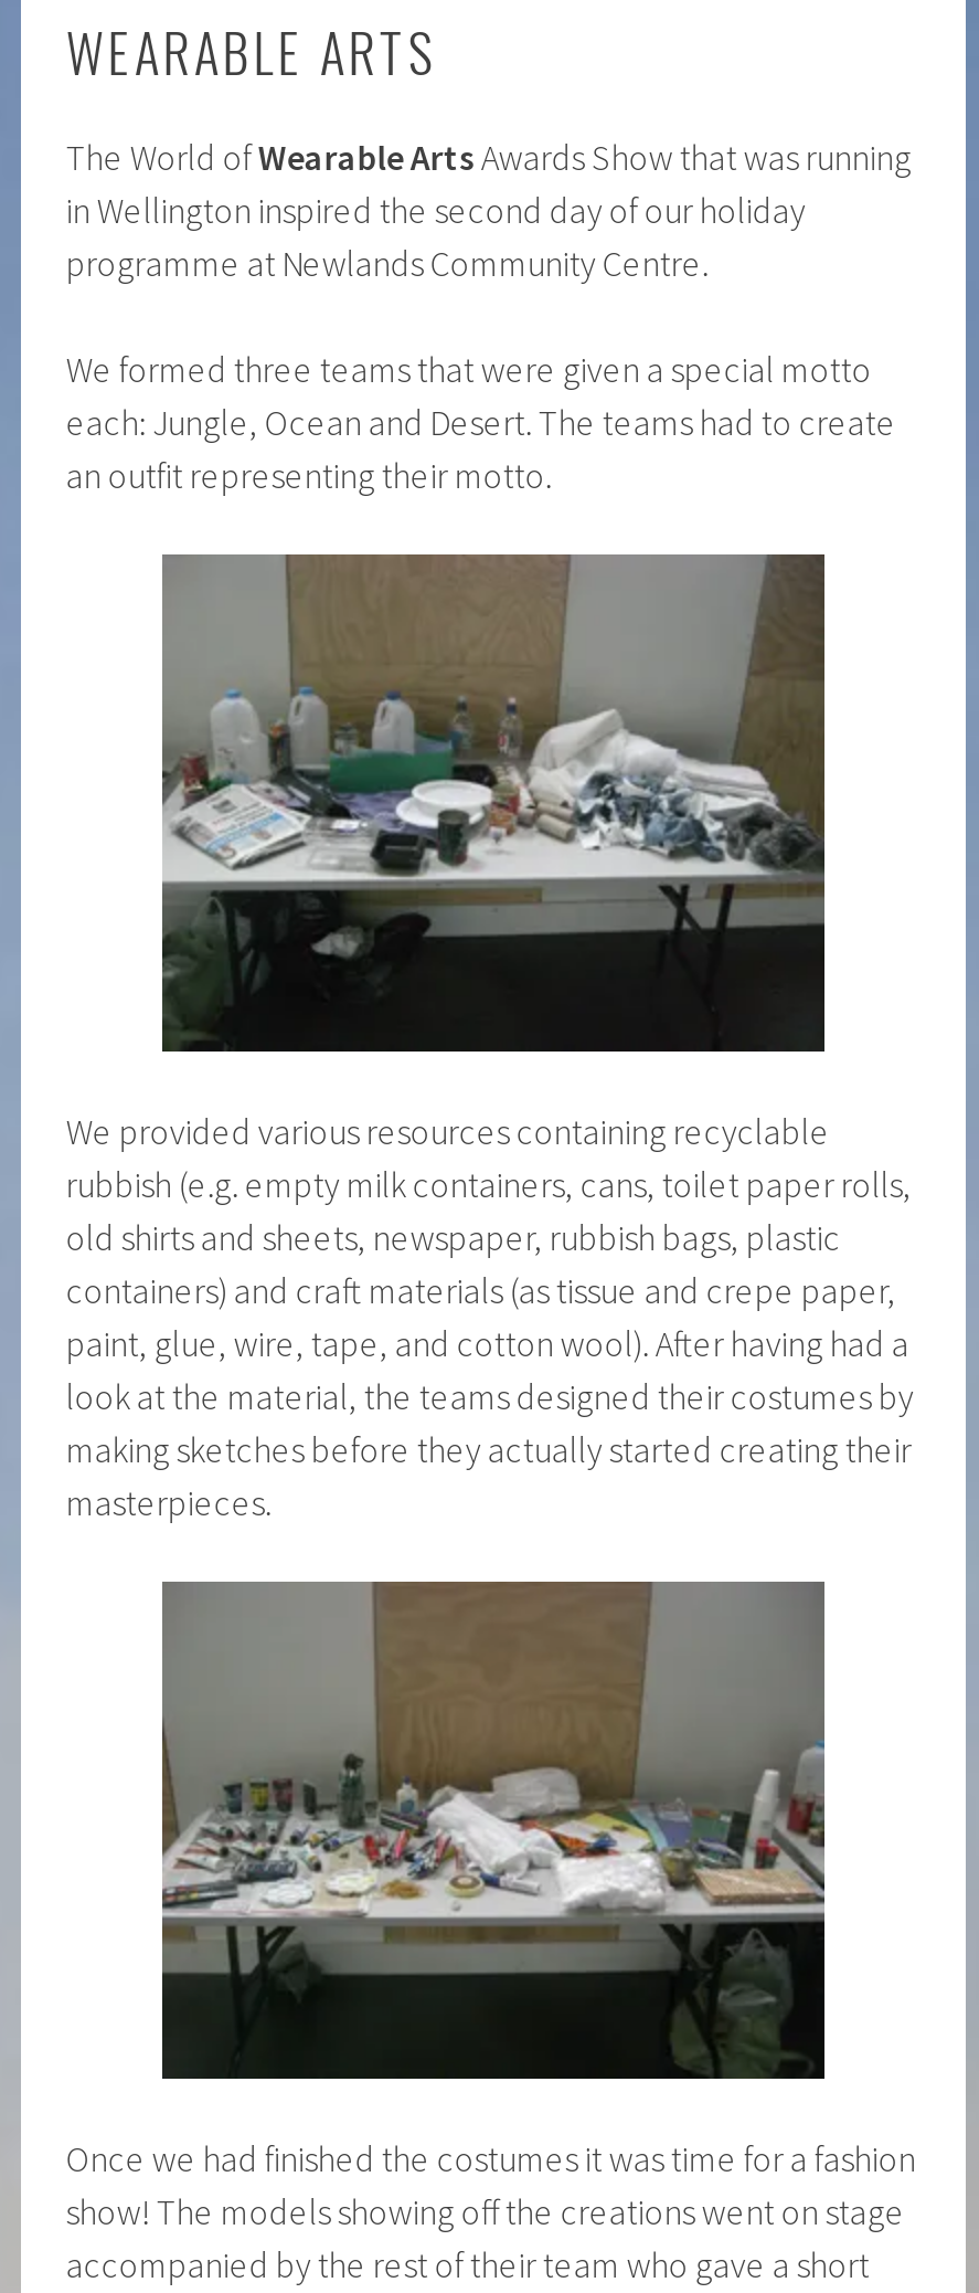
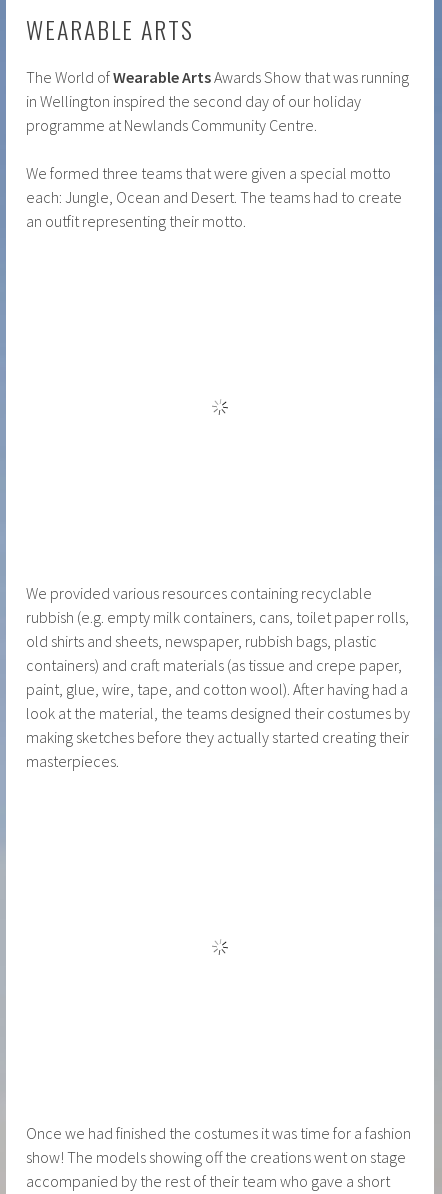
[160,552,827,1054] [image] -> none
[160,1579,827,2081] [image] -> none

